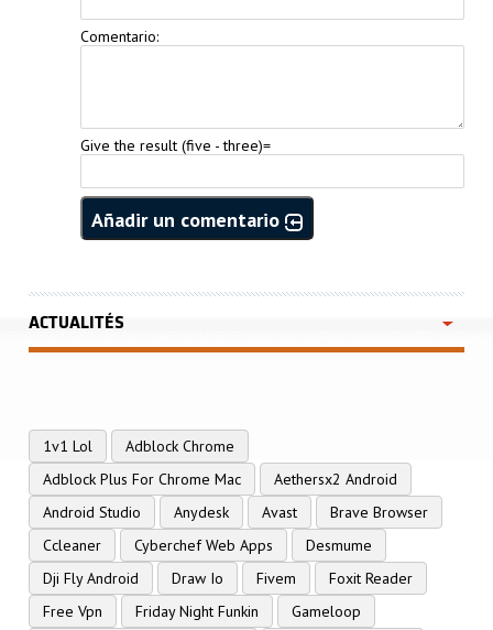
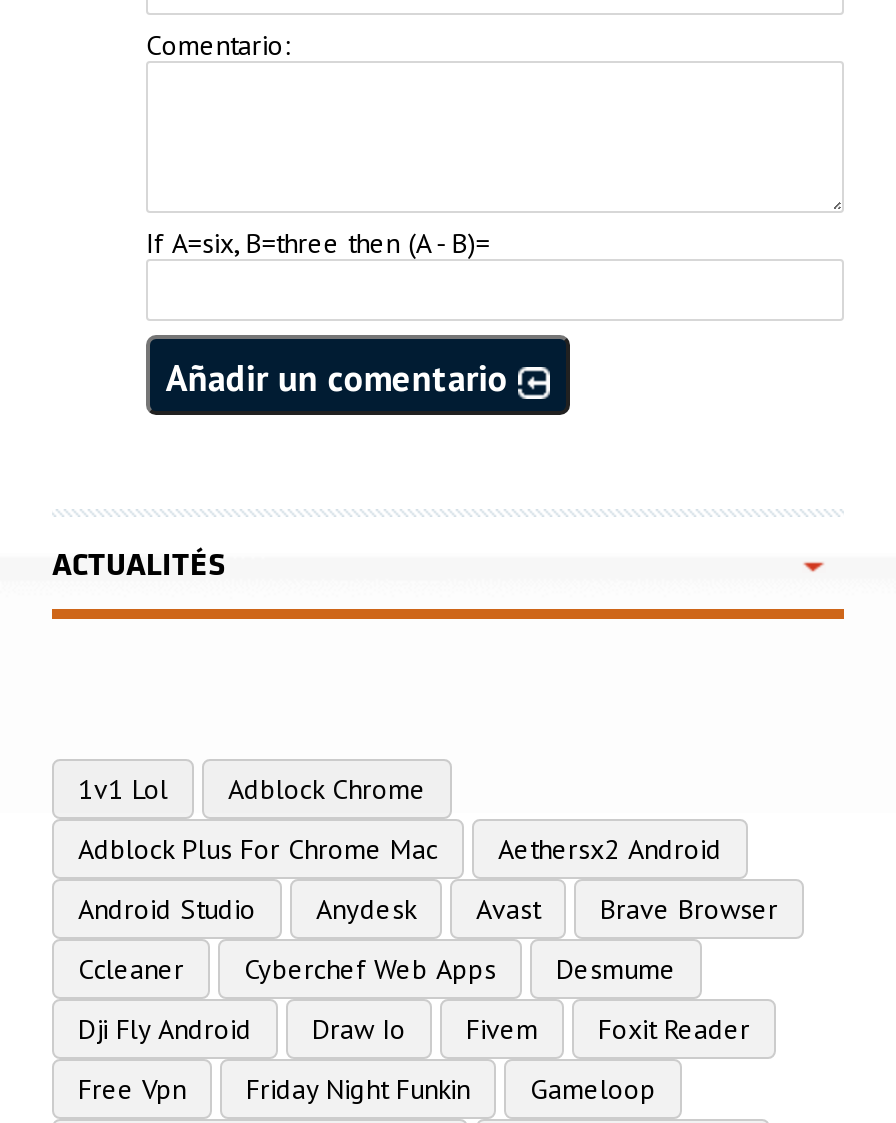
[80,135,270,155] Give the result (five - three)= -> [146,225,490,261] If A=six, B=three then (A - B)=

